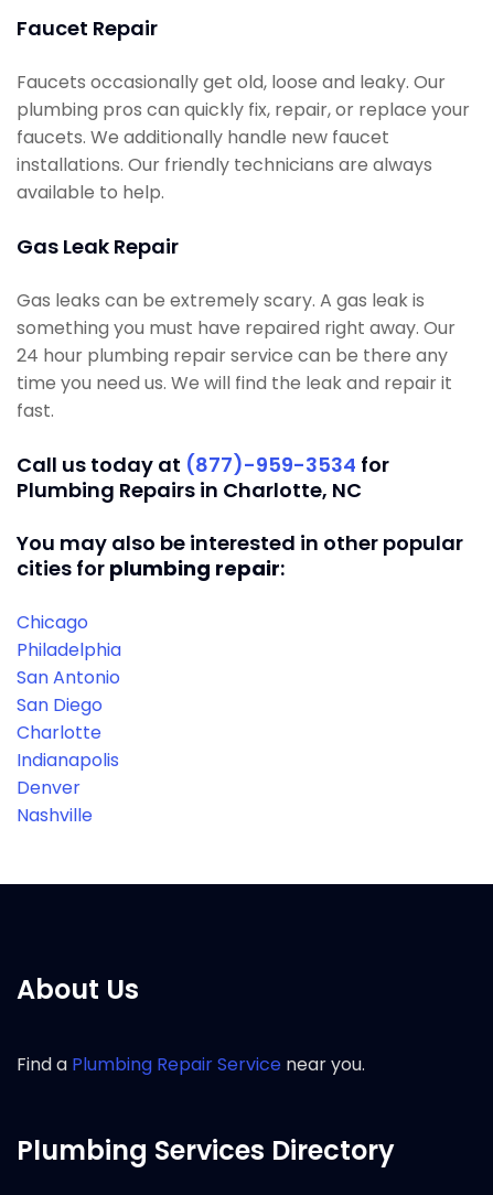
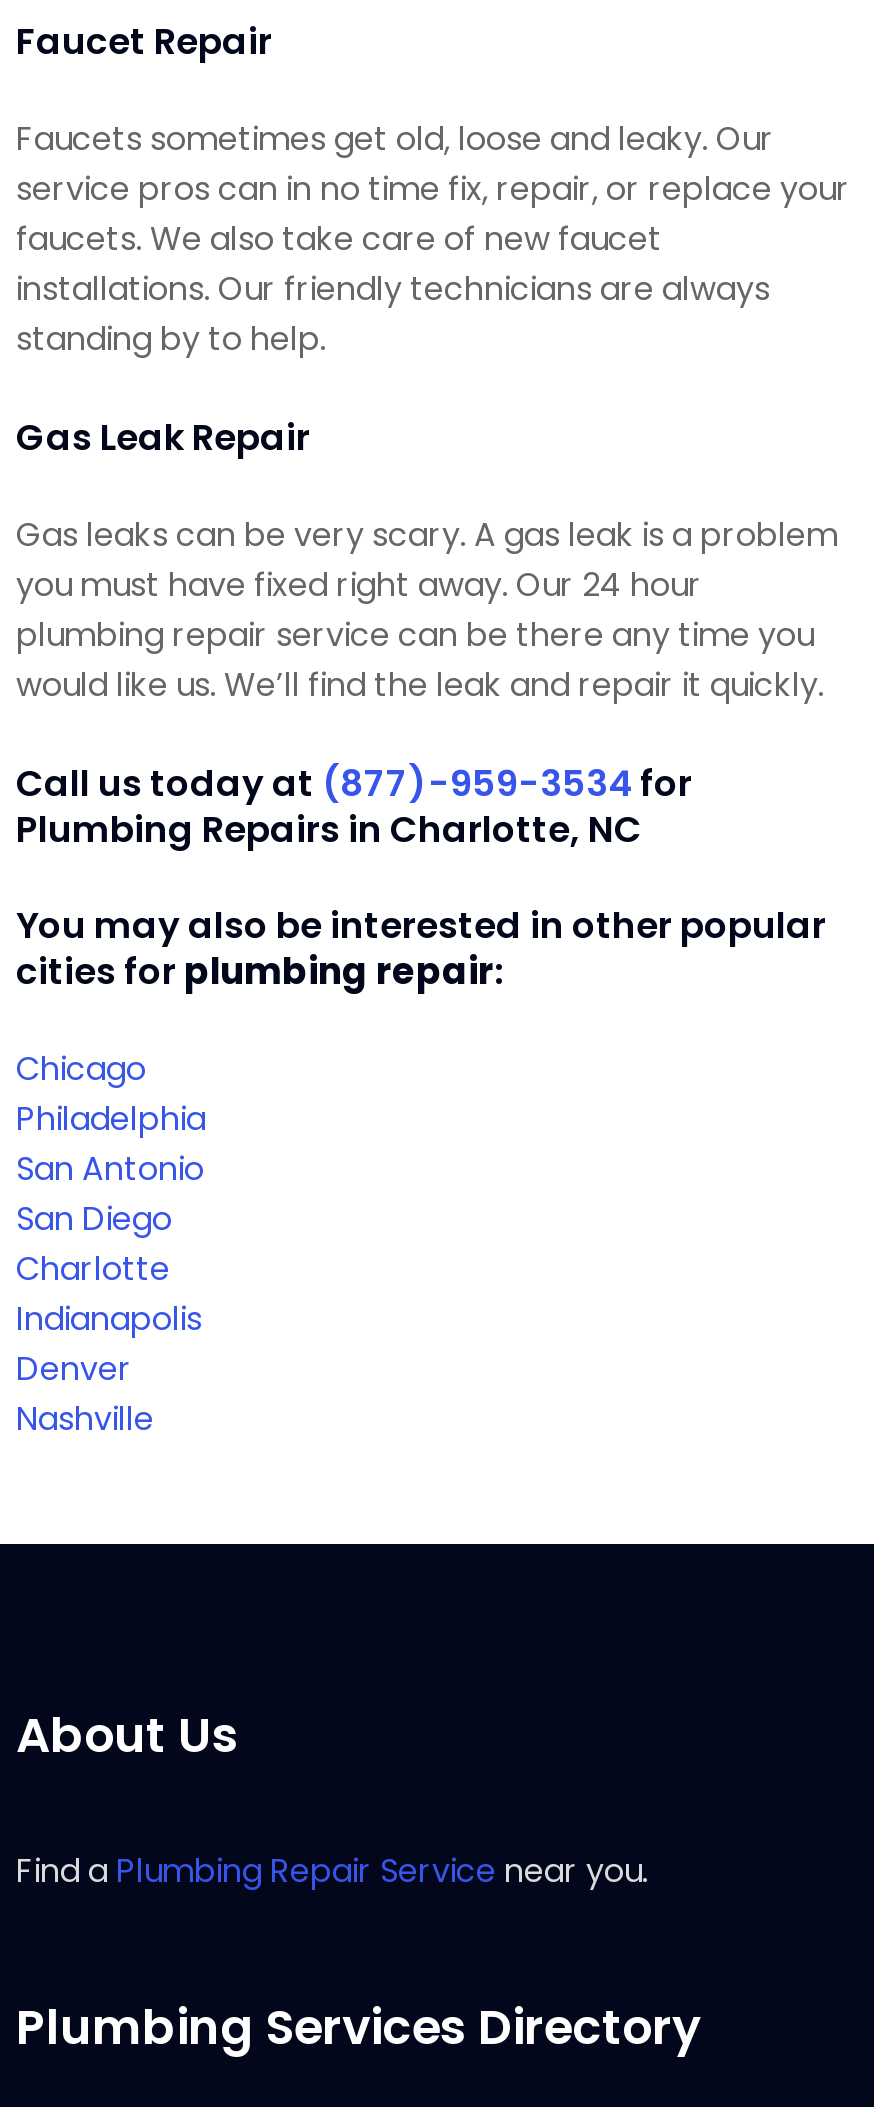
[17,69,470,150] Faucets occasionally get old, loose and leaky. Our | plumbing pros can quickly fix, repair, or replace your | faucets. We additionally handle new faucet -> [16,116,850,262] Faucets sometimes get old, loose and leaky. Our | service pros can in no time fix, repair, or replace your | faucets. We also take care of new faucet
[17,180,164,205] available to help. -> [16,316,326,362] standing by to help.
[17,288,456,423] Gas leaks can be extremely scary. A gas leak is | something you must have repaired right away. Our | 24 hour plumbing repair service can be there any | time you need us. We will find the leak and repair it | fast. -> [16,512,838,708] Gas leaks can be very scary. A gas leak is a problem | you must have fixed right away. Our 24 hour | plumbing repair service can be there any time you | would like us. We’ll find the leak and repair it quickly.

